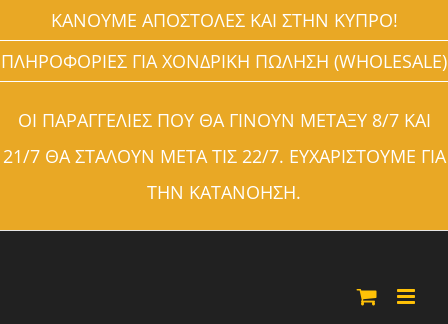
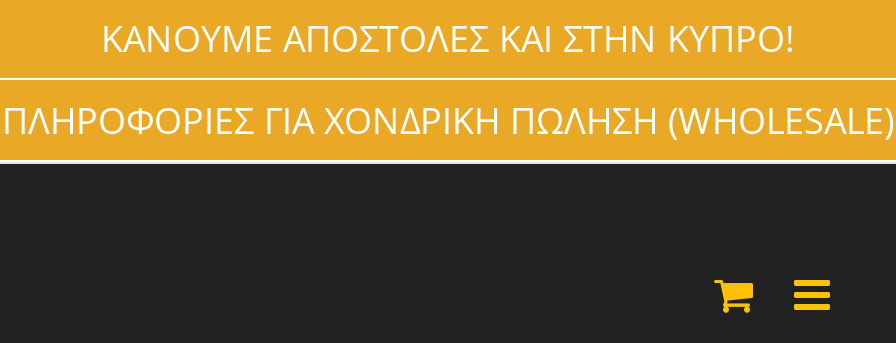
[2,108,445,204] ΟΙ ΠΑΡΑΓΓΕΛΙΕΣ ΠΟΥ ΘΑ ΓΙΝΟΥΝ ΜΕΤΑΞΥ 8/7 ΚΑΙ | 21/7 ΘΑ ΣΤΑΛΟΥΝ ΜΕΤΑ ΤΙΣ 22/7. ΕΥΧΑΡΙΣΤΟΥΜΕ ΓΙΑ | ΤΗΝ ΚΑΤΑΝΟΗΣΗ. -> none

